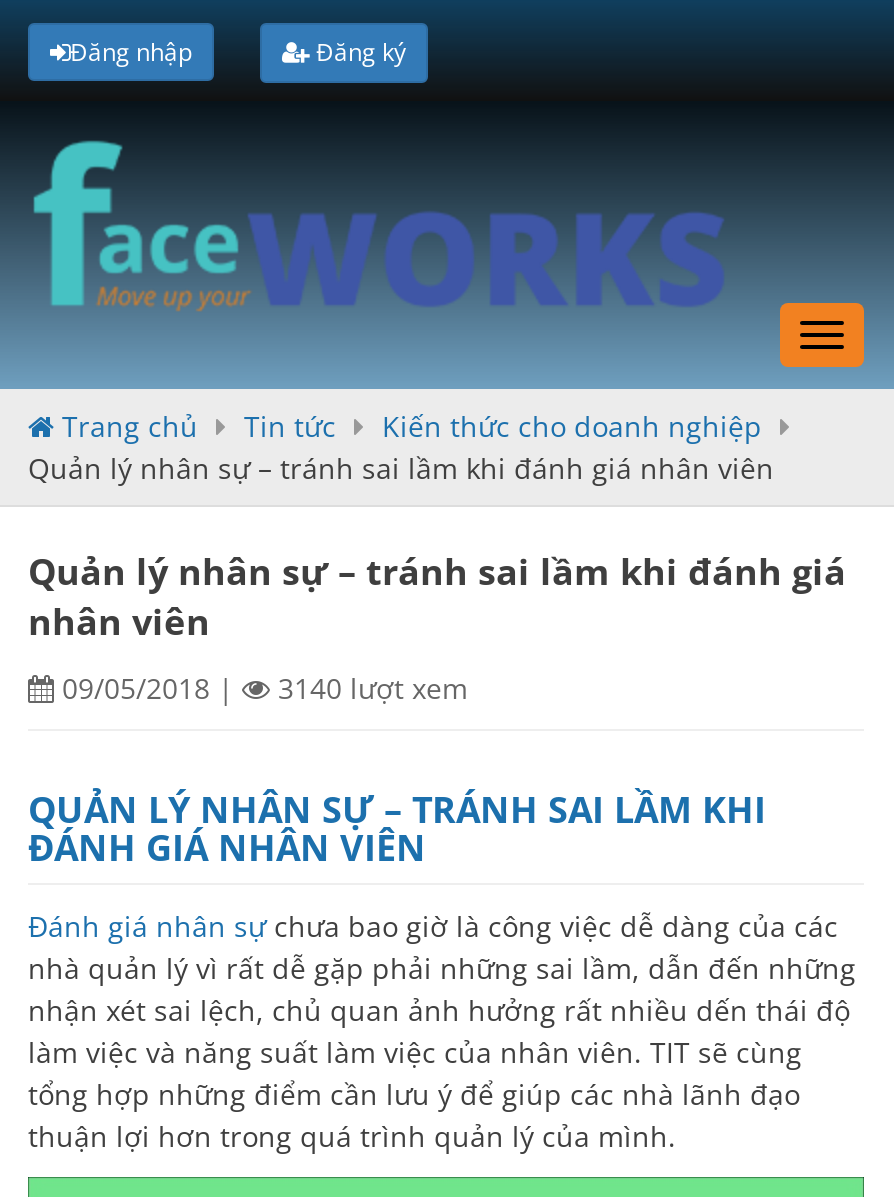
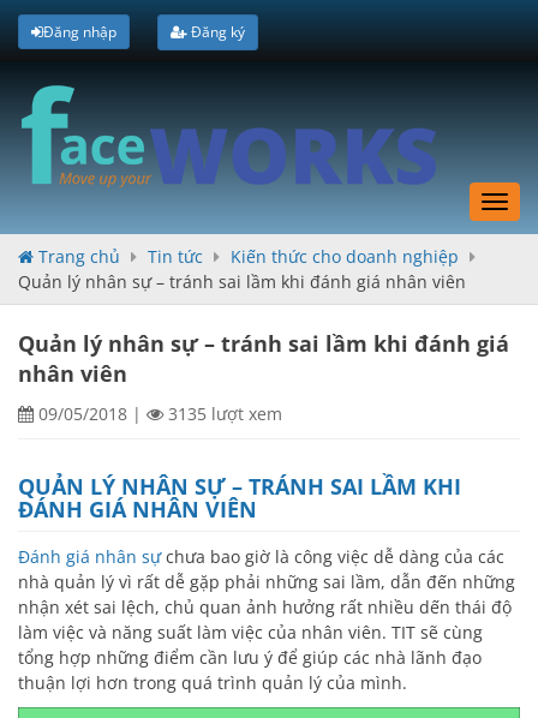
[270,669,468,707] 3140 lượt xem -> [163,402,282,425] 3135 lượt xem

